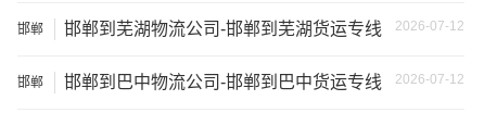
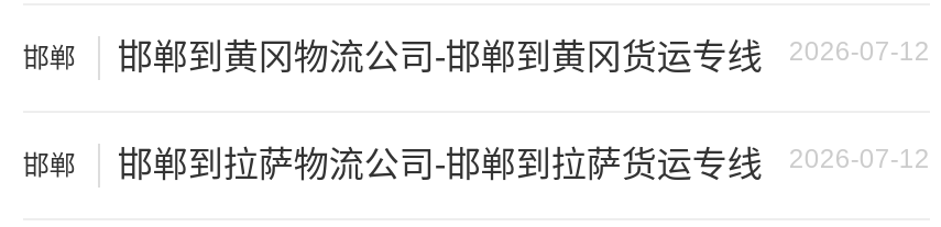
[64,20,382,38] 邯郸到芜湖物流公司-邯郸到芜湖货运专线 -> [118,39,762,76] 邯郸到黄冈物流公司-邯郸到黄冈货运专线
[64,73,382,91] 邯郸到巴中物流公司-邯郸到巴中货运专线 -> [118,146,762,183] 邯郸到拉萨物流公司-邯郸到拉萨货运专线

